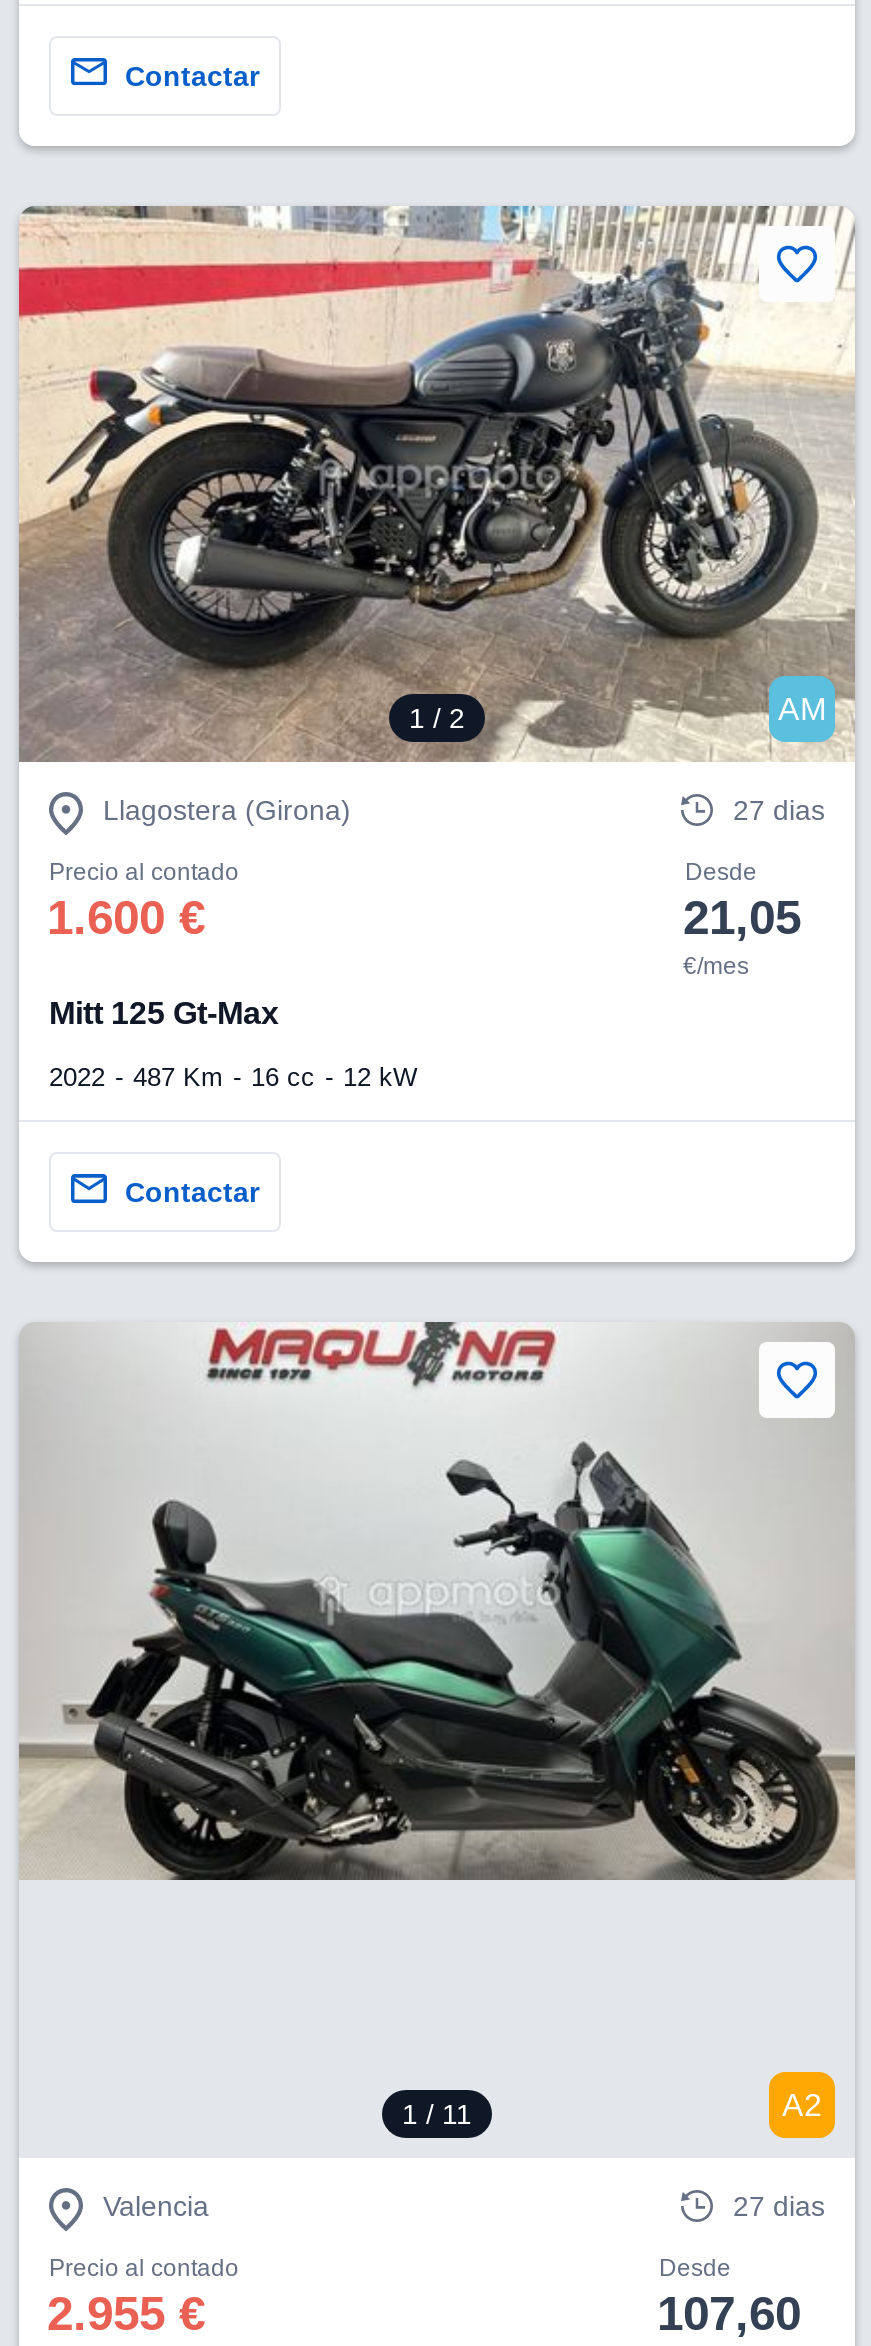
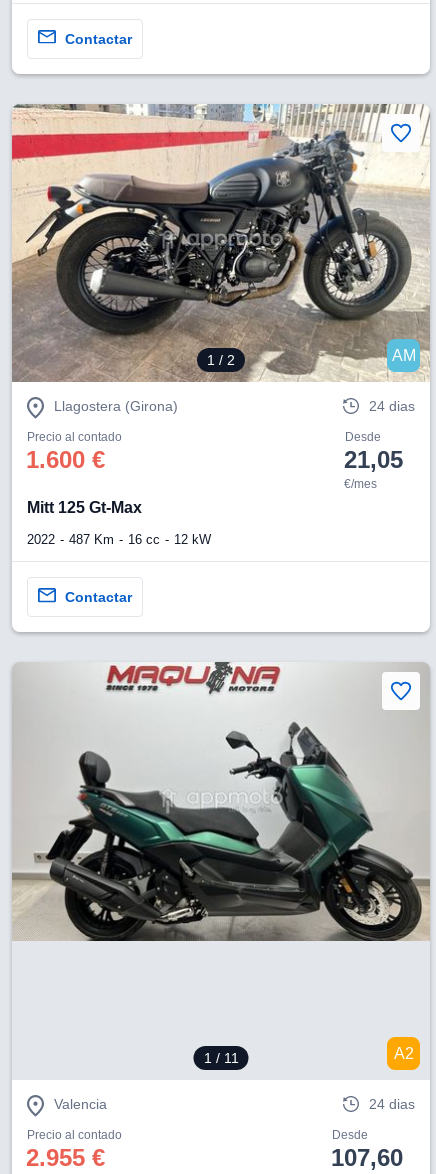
[733,794,825,826] 27 dias -> [369,398,415,414] 24 dias
[733,2190,825,2222] 27 dias -> [369,1096,415,1112] 24 dias

